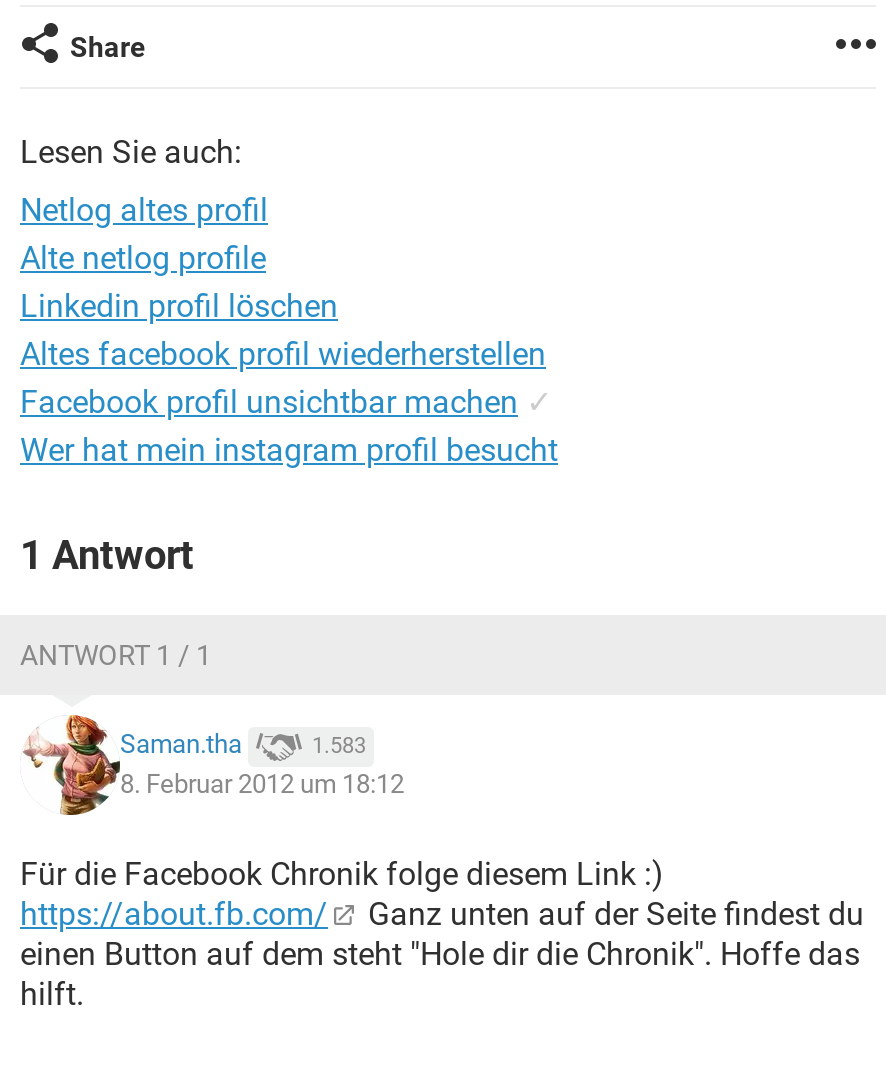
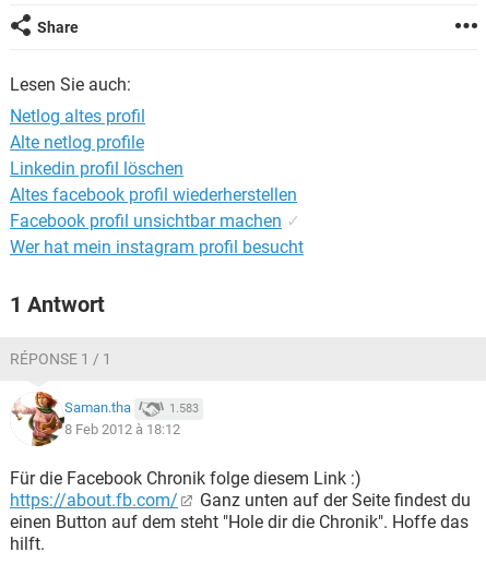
[20,639,212,671] ANTWORT 1 / 1 -> [10,350,111,368] RÉPONSE 1 / 1
[120,769,404,799] 8. Februar 2012 um 18:12 -> [64,421,180,437] 8 Feb 2012 à 18:12

